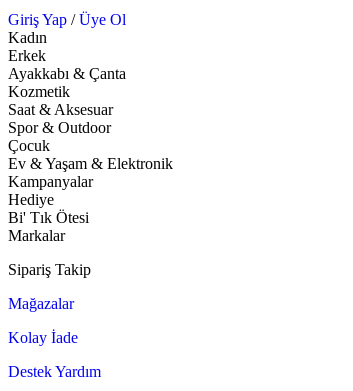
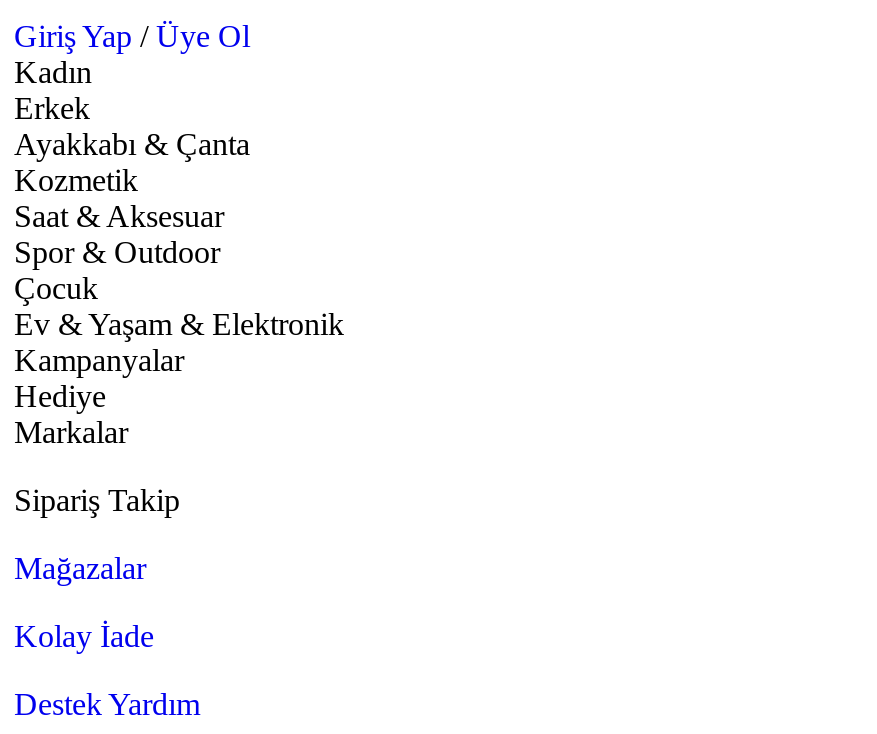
[8,209,89,226] Bi' Tık Ötesi -> none

